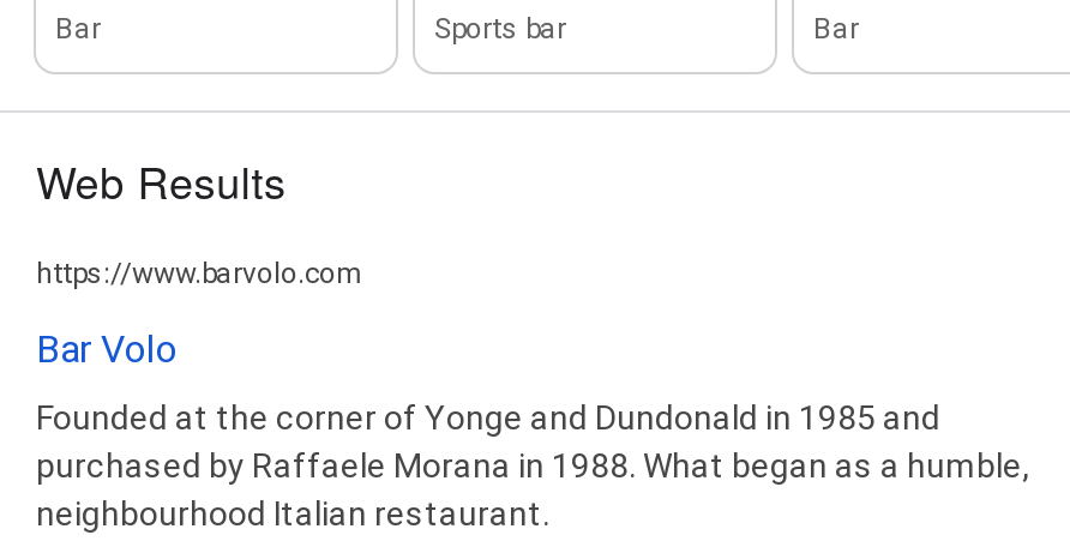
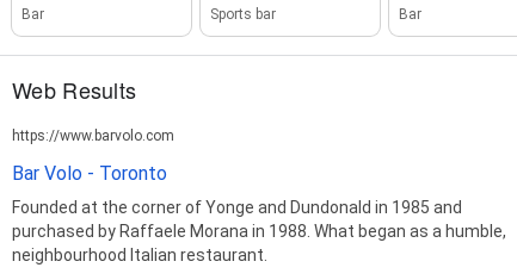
[36,326,178,371] Bar Volo -> [12,162,167,184] Bar Volo - Toronto

